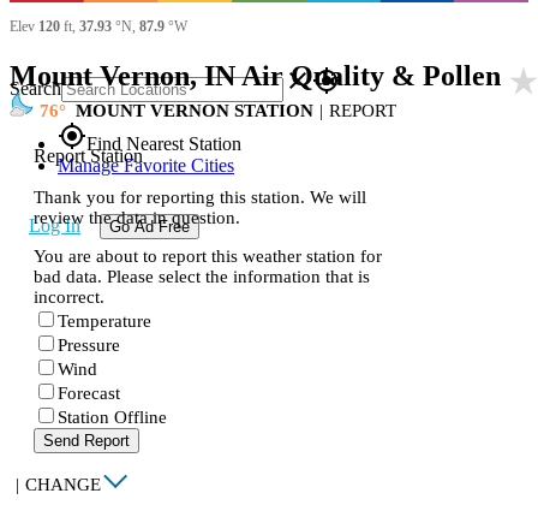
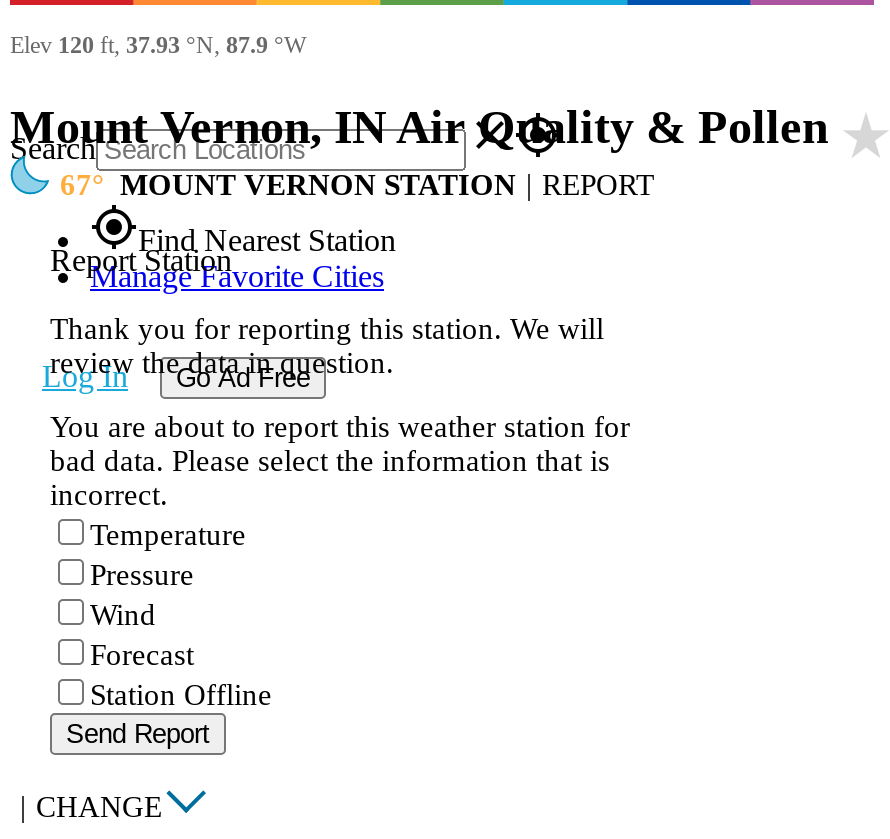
[40,101,59,120] 76 -> [60,169,92,201] 67

